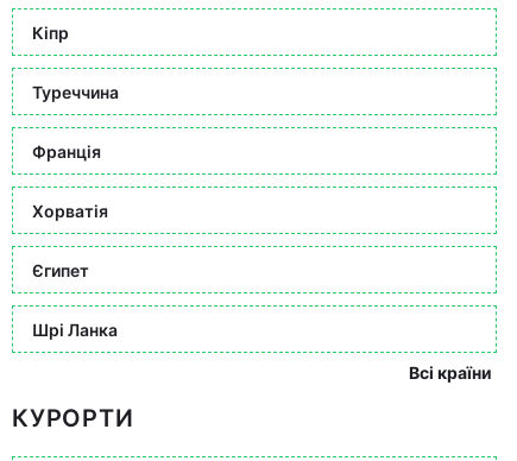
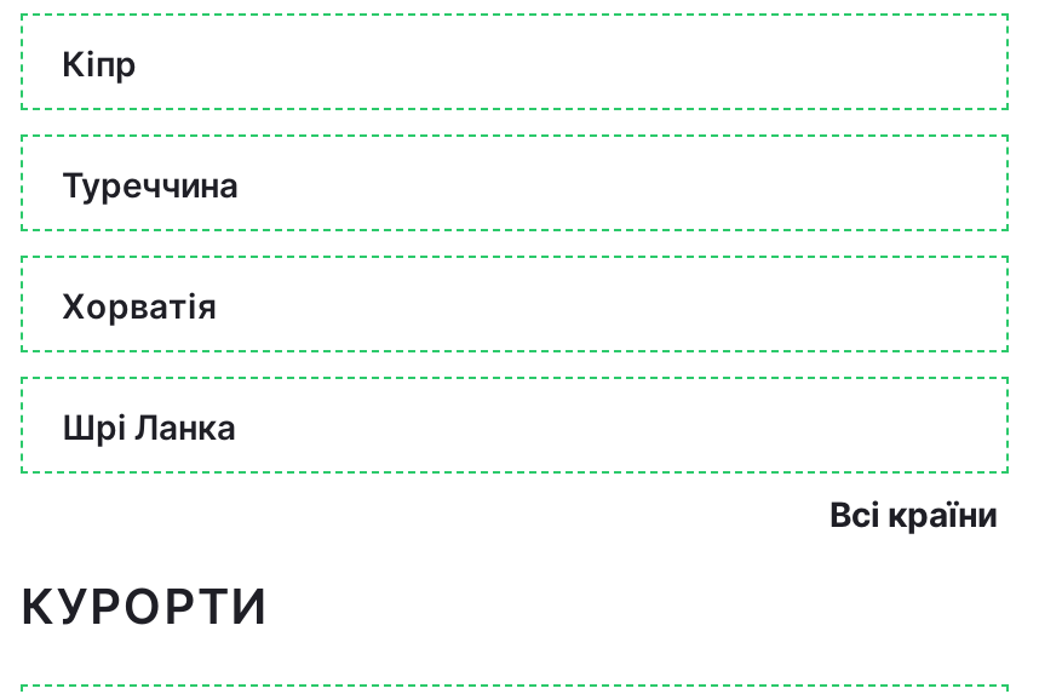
[32,141,101,161] Франція -> none
[32,260,89,280] Єгипет -> none

